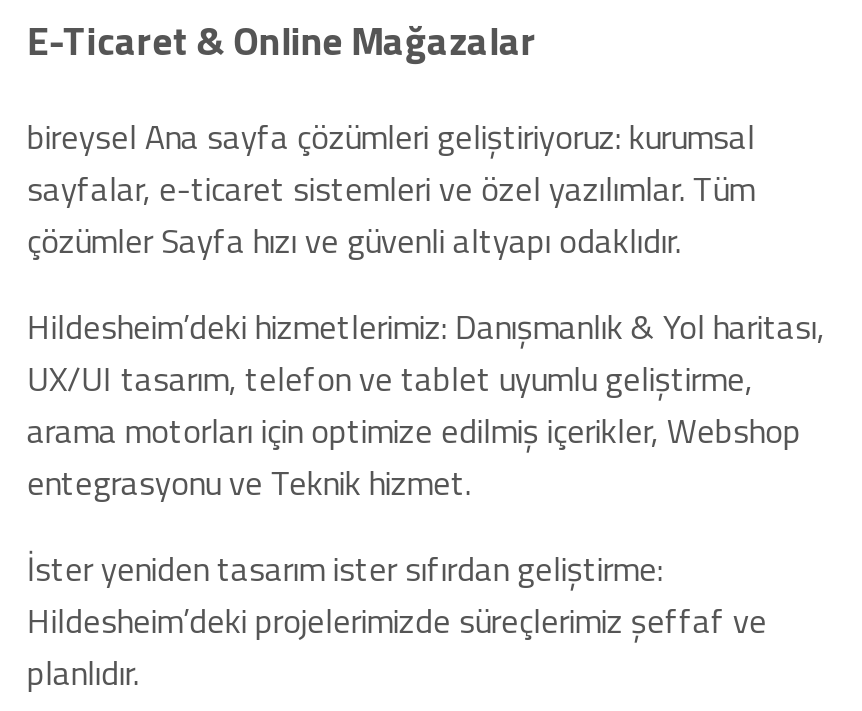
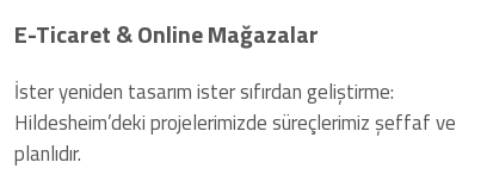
[27,111,825,509] bireysel Ana sayfa çözümleri geliştiriyoruz: kurumsal | sayfalar, e-ticaret sistemleri ve özel yazılımlar. Tüm | çözümler Sayfa hızı ve güvenli altyapı odaklıdır. | Hildesheim’deki hizmetlerimiz: Danışmanlık & Yol haritası, | UX/UI tasarım, telefon ve tablet uyumlu geliştirme, | arama motorları için optimize edilmiş içerikler, Webshop | entegrasyonu ve Teknik hizmet. -> none

